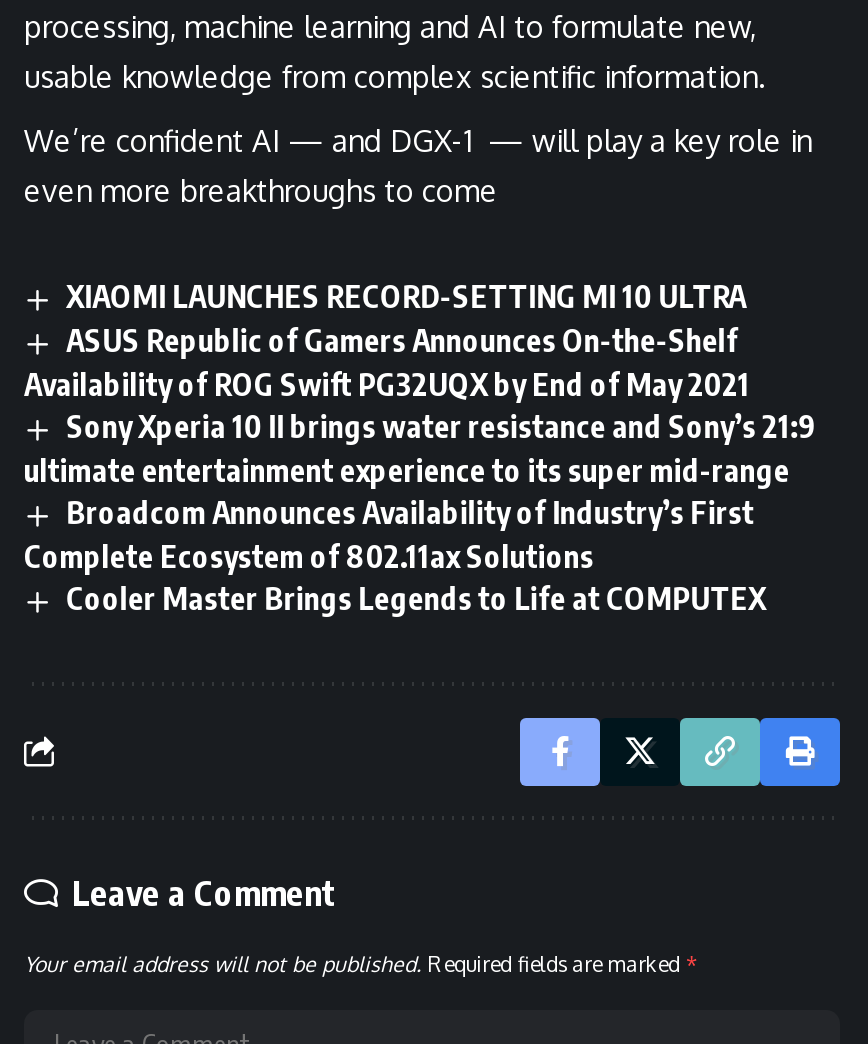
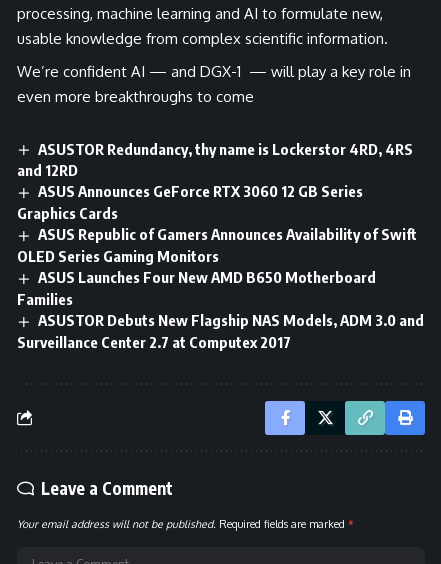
[24,279,816,616] XIAOMI LAUNCHES RECORD-SETTING MI 10 ULTRA | ASUS Republic of Gamers Announces On-the-Shelf | Availability of ROG Swift PG32UQX by End of May 2021 | Sony Xperia 10 II brings water resistance and Sony’s 21:9 | ultimate entertainment experience to its super mid-range | Broadcom Announces Availability of Industry’s First | Complete Ecosystem of 802.11ax Solutions | Cooler Master Brings Legends to Life at COMPUTEX -> [17,139,424,351] ASUSTOR Redundancy, thy name is Lockerstor 4RD, 4RS | and 12RD | ASUS Announces GeForce RTX 3060 12 GB Series | Graphics Cards | ASUS Republic of Gamers Announces Availability of Swift | OLED Series Gaming Monitors | ASUS Launches Four New AMD B650 Motherboard | Families | ASUSTOR Debuts New Flagship NAS Models, ADM 3.0 and | Surveillance Center 2.7 at Computex 2017

